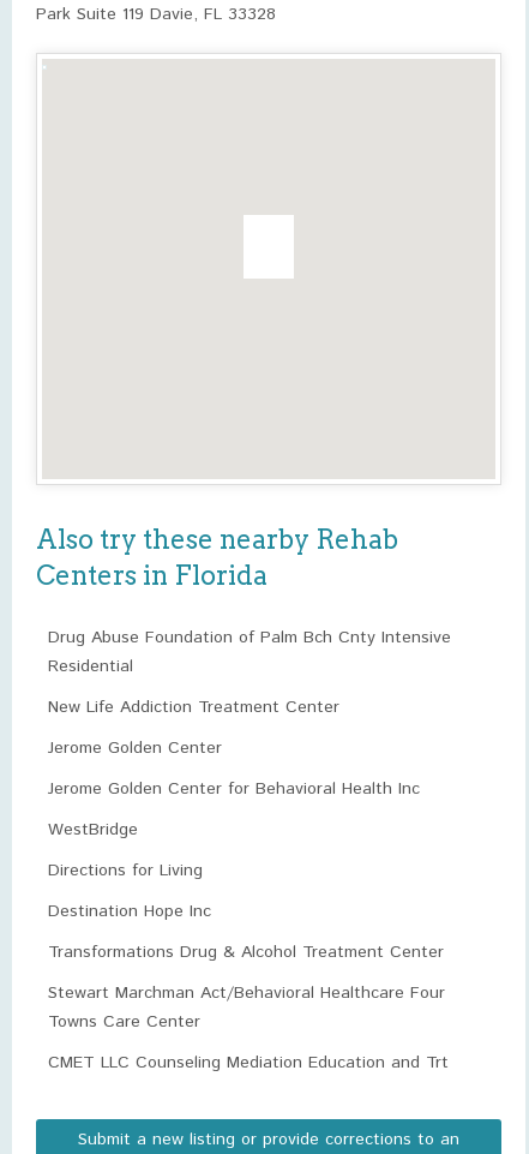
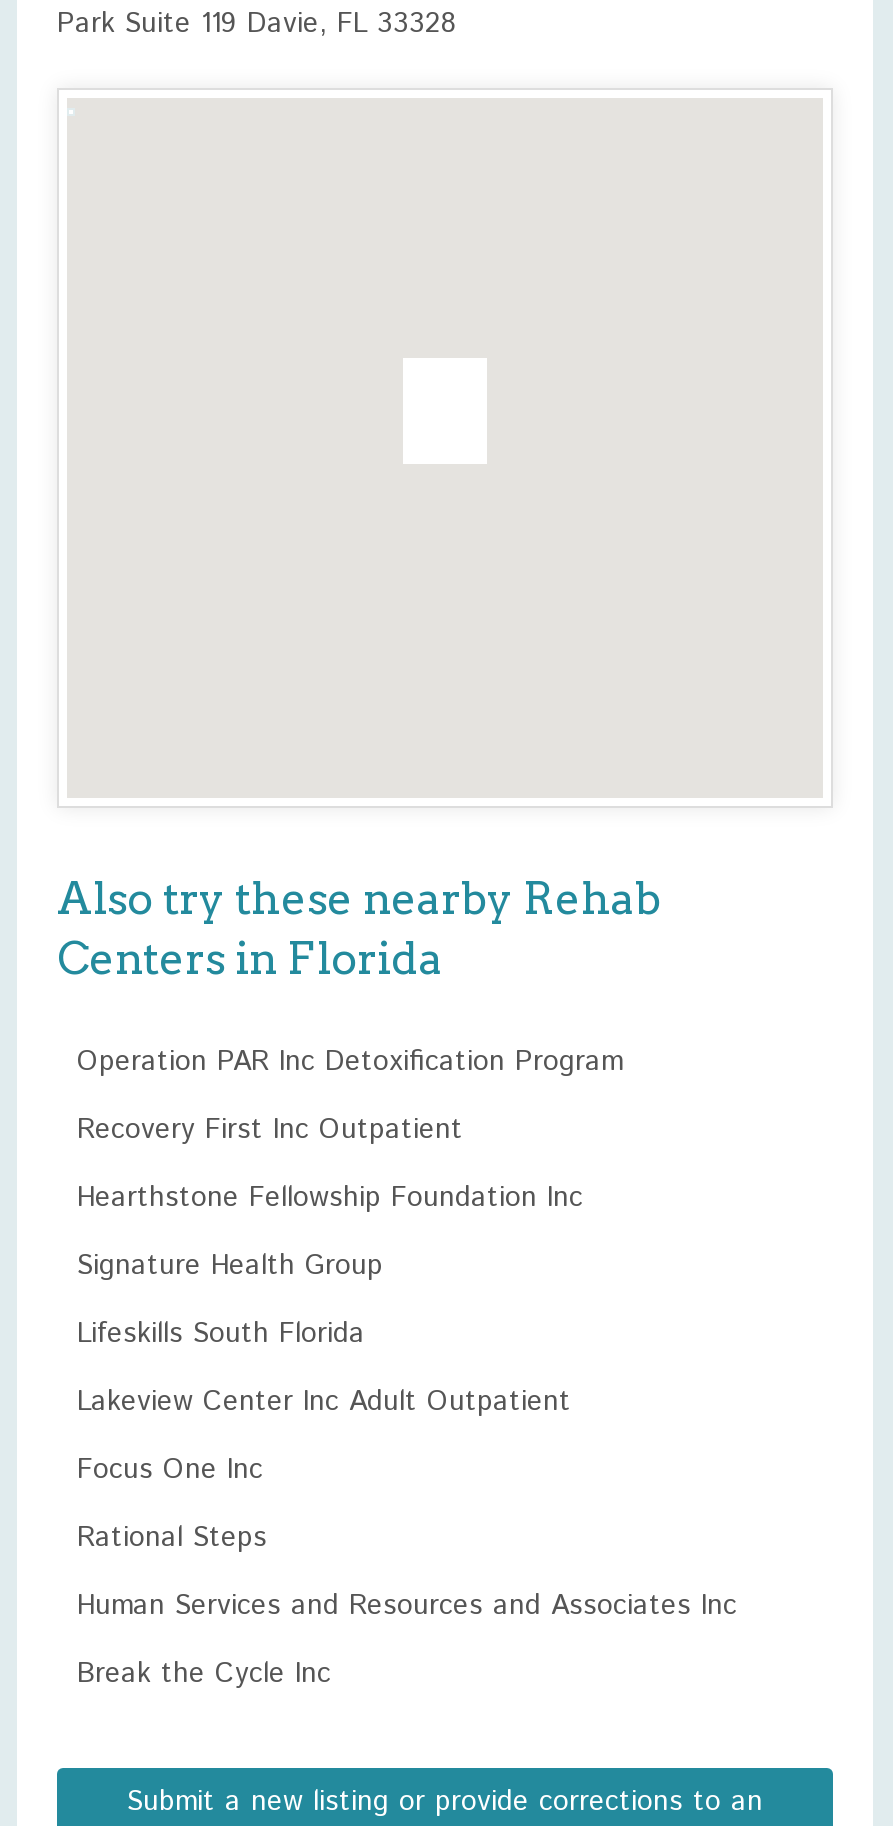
[48,626,451,678] Drug Abuse Foundation of Palm Bch Cnty Intensive | Residential -> [77,1042,623,1082] Operation PAR Inc Detoxification Program
[48,695,339,719] New Life Addiction Treatment Center -> [77,1110,463,1150] Recovery First Inc Outpatient
[48,736,222,760] Jerome Golden Center -> [77,1178,583,1218] Hearthstone Fellowship Foundation Inc
[48,777,420,801] Jerome Golden Center for Behavioral Health Inc -> [77,1246,383,1286] Signature Health Group
[48,818,138,842] WestBridge -> [77,1314,365,1354] Lifeskills South Florida
[48,859,203,883] Directions for Living -> [77,1382,571,1422] Lakeview Center Inc Adult Outpatient
[48,899,211,923] Destination Hope Inc -> [77,1450,263,1490] Focus One Inc
[48,940,444,964] Transformations Drug & Alcohol Treatment Center -> [77,1518,267,1558] Rational Steps
[48,981,445,1034] Stewart Marchman Act/Behavioral Healthcare Four | Towns Care Center -> [77,1586,737,1626] Human Services and Resources and Associates Inc
[48,1051,449,1075] CMET LLC Counseling Mediation Education and Trt -> [77,1654,331,1694] Break the Cycle Inc

